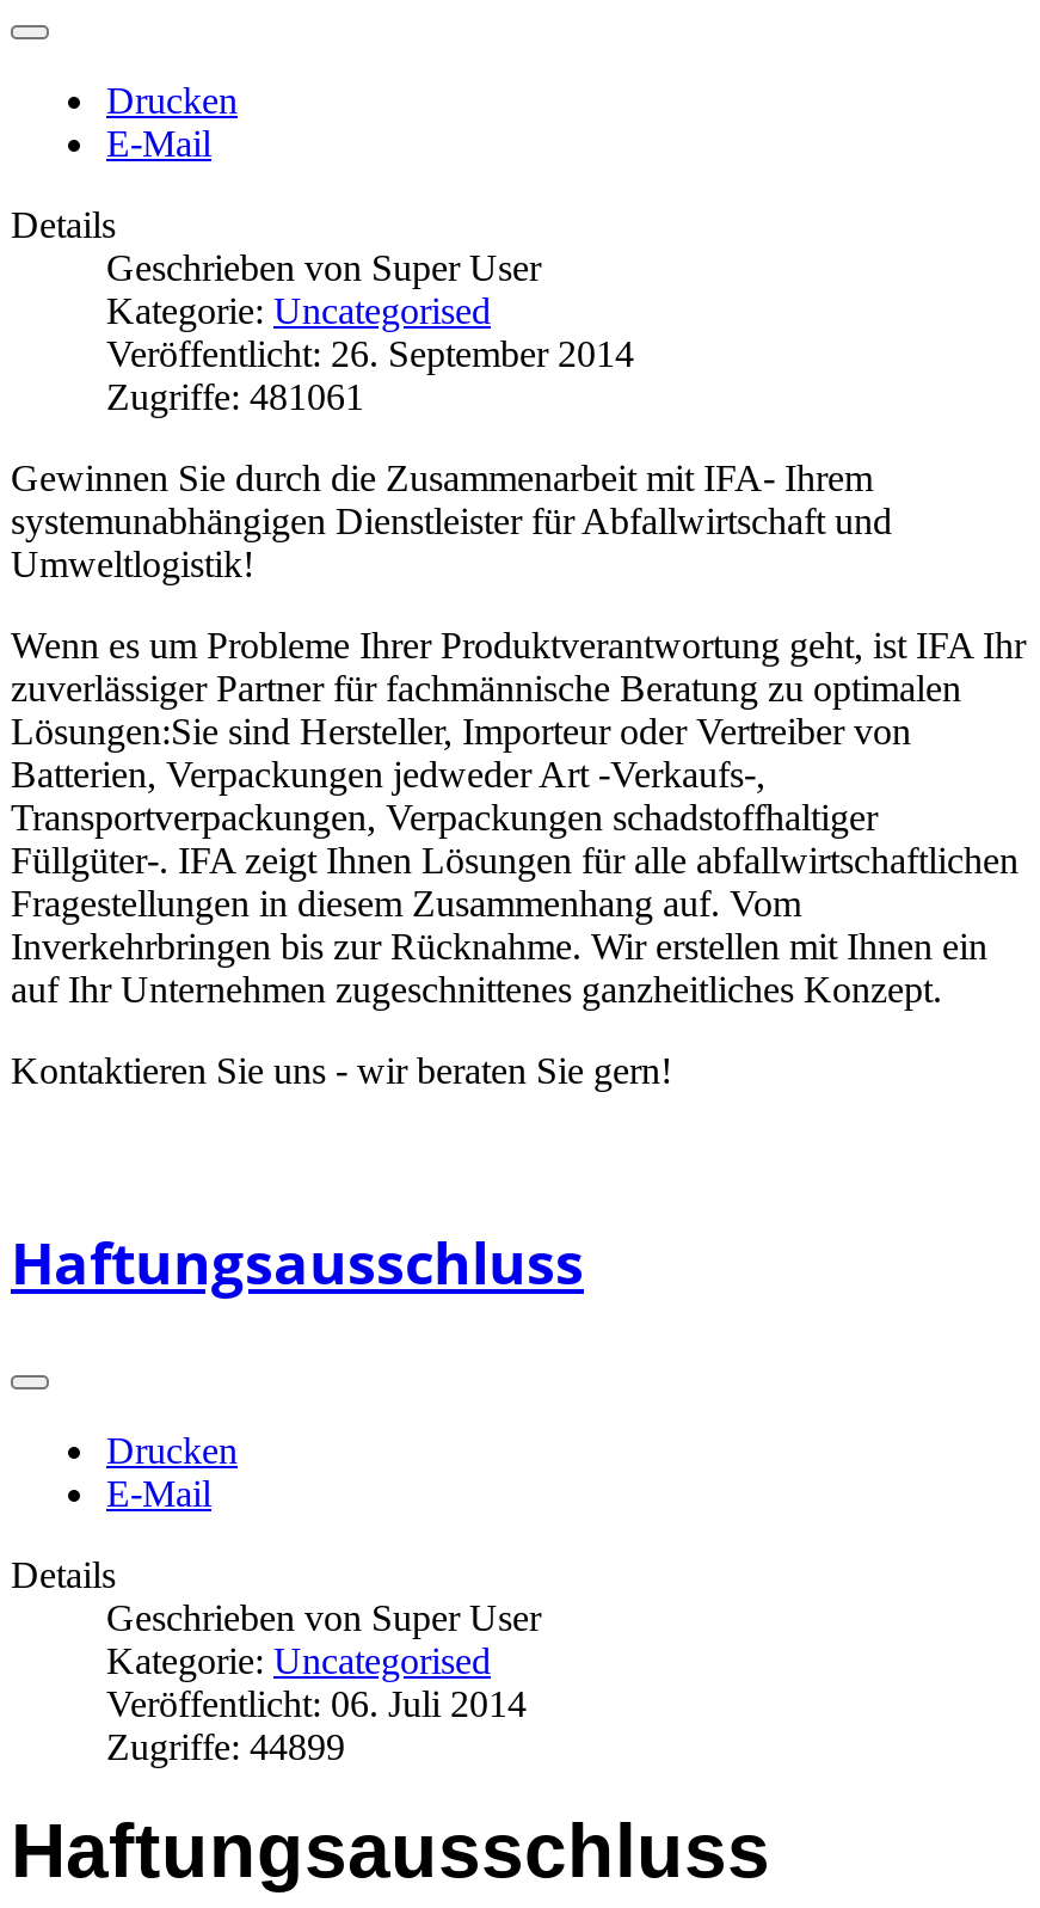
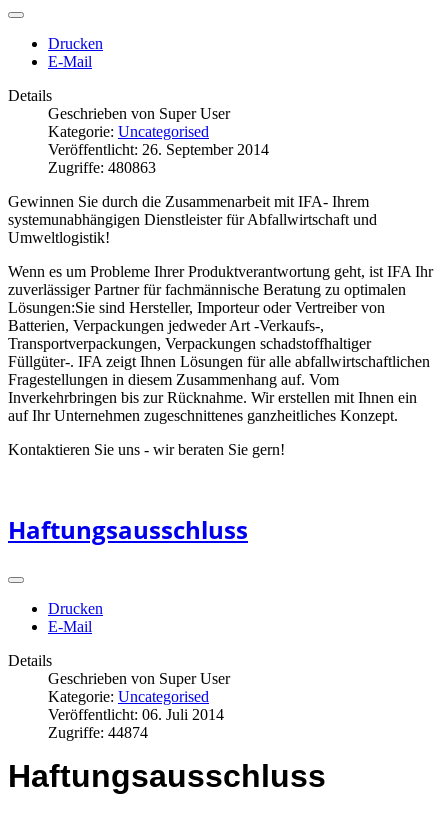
[106,377,364,417] Zugriffe: 481061 -> [48,159,156,176] Zugriffe: 480863
[106,1727,345,1767] Zugriffe: 44899 -> [48,724,148,741] Zugriffe: 44874

